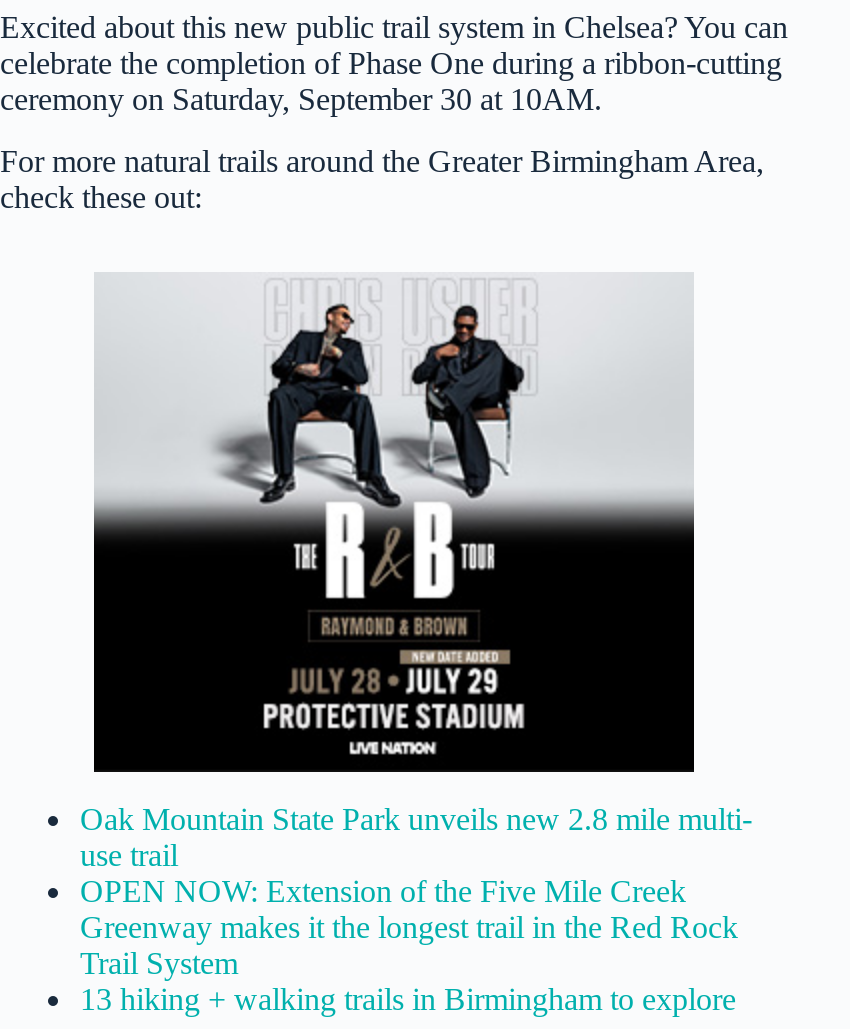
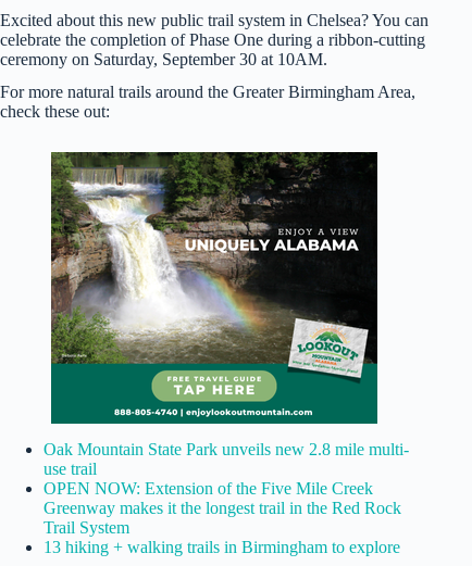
[92,271,696,775] [image] -> [50,151,378,425] [image]

